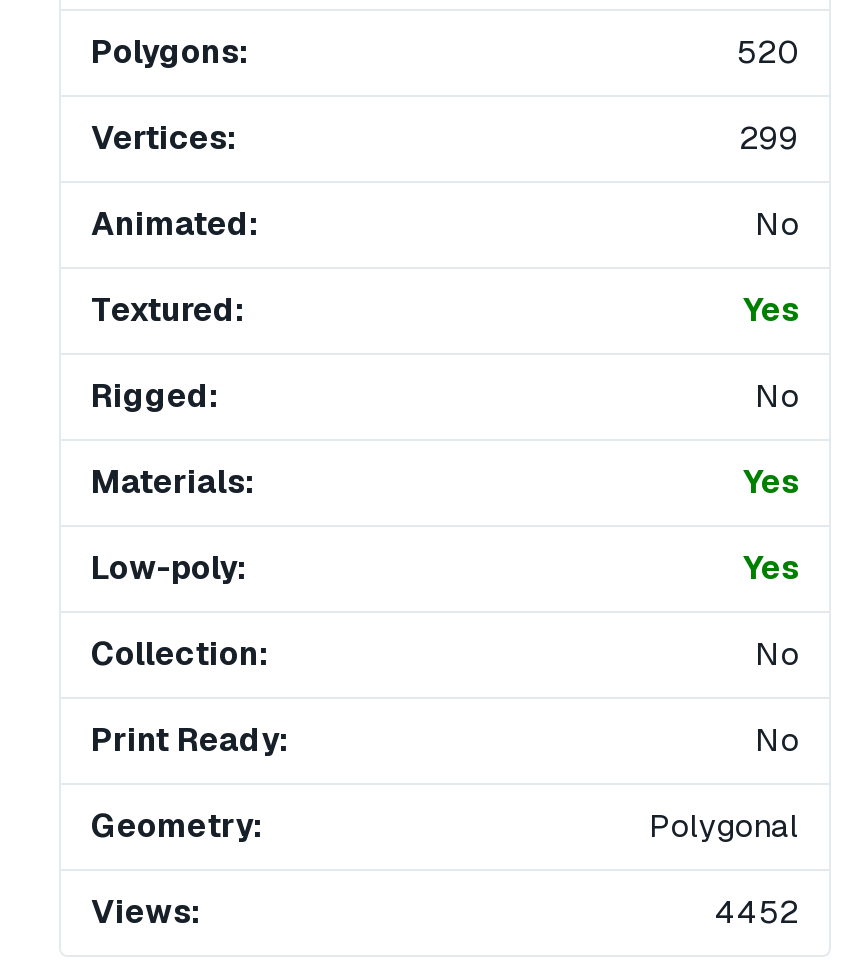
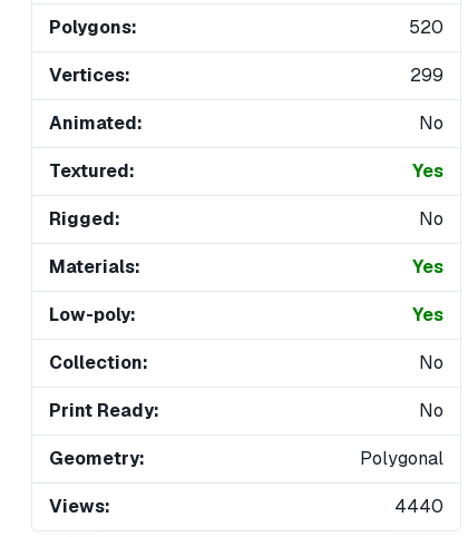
[715,891,799,933] 4452 -> [394,495,443,518] 4440

